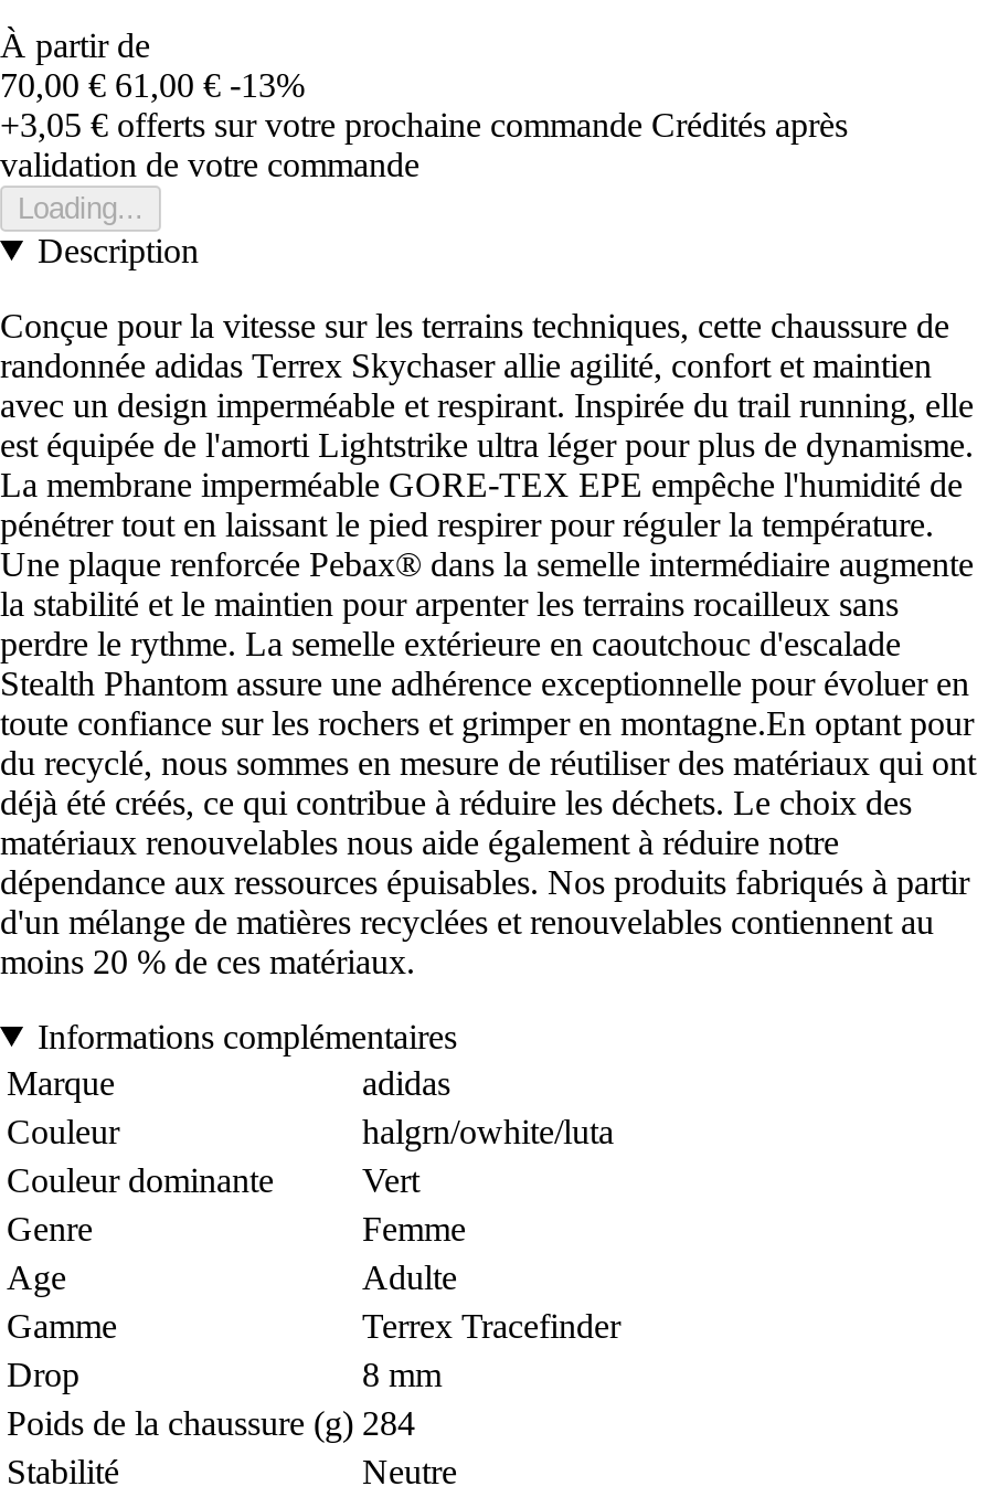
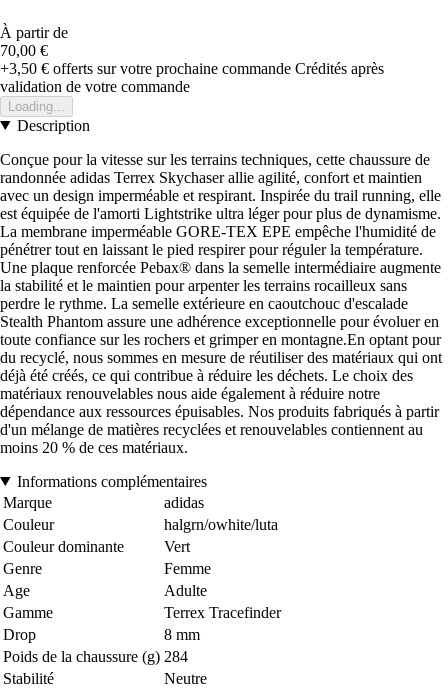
[0,66,848,143] 70,00 € 61,00 € -13% | +3,05 €offerts sur votre prochaine commande Crédités après -> [0,42,384,77] 70,00 € | +3,50 €offerts sur votre prochaine commande Crédités après

